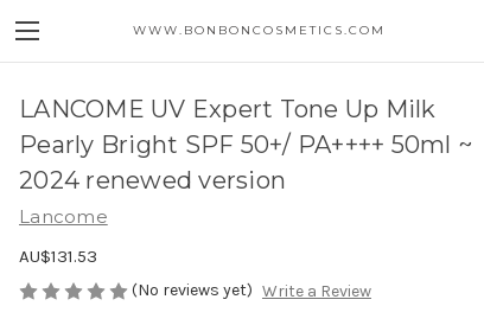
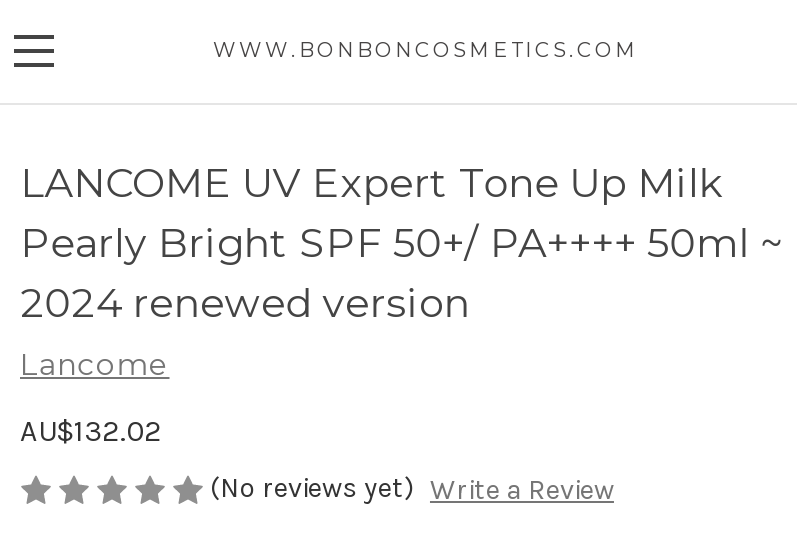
[19,246,97,267] AU$131.53 -> [20,413,162,449] AU$132.02

